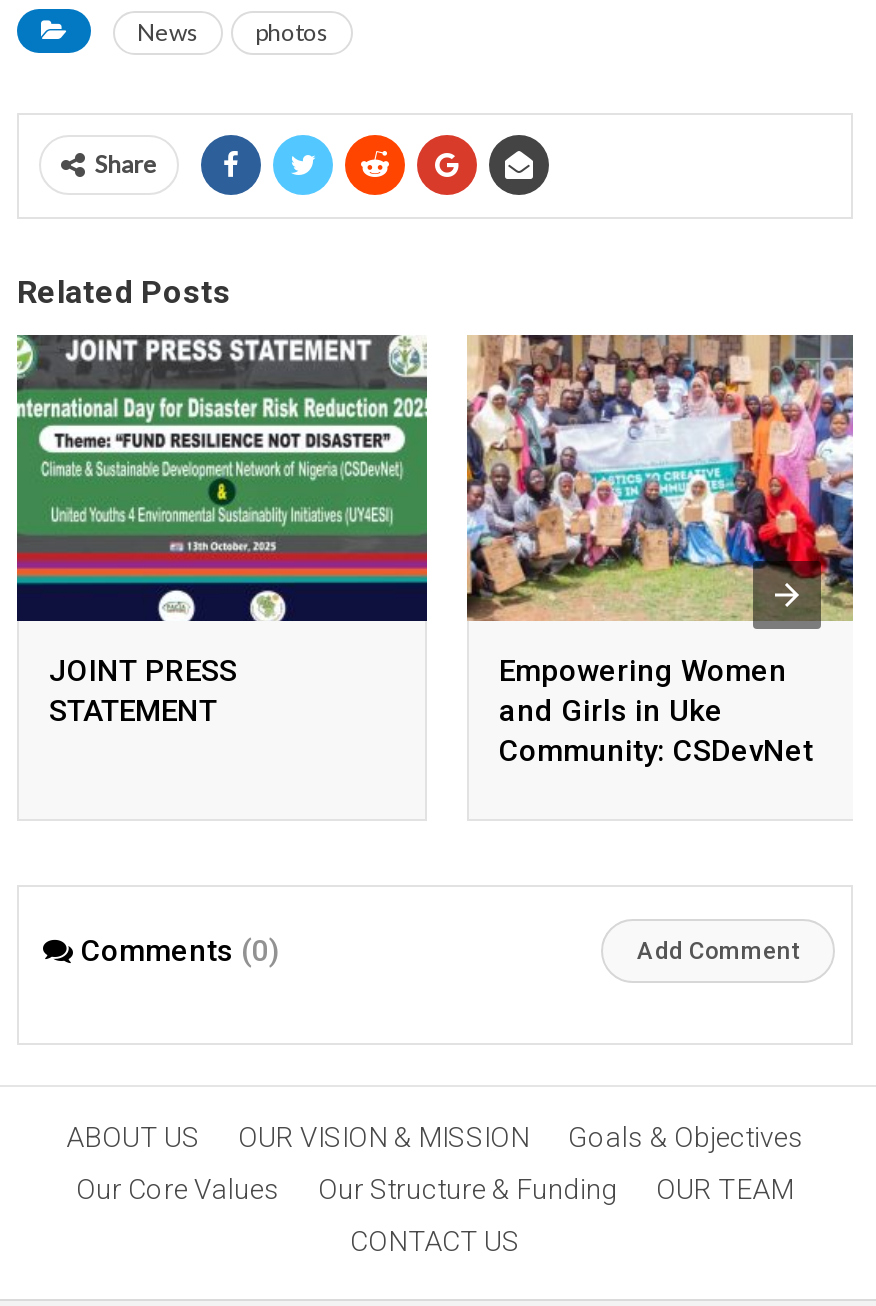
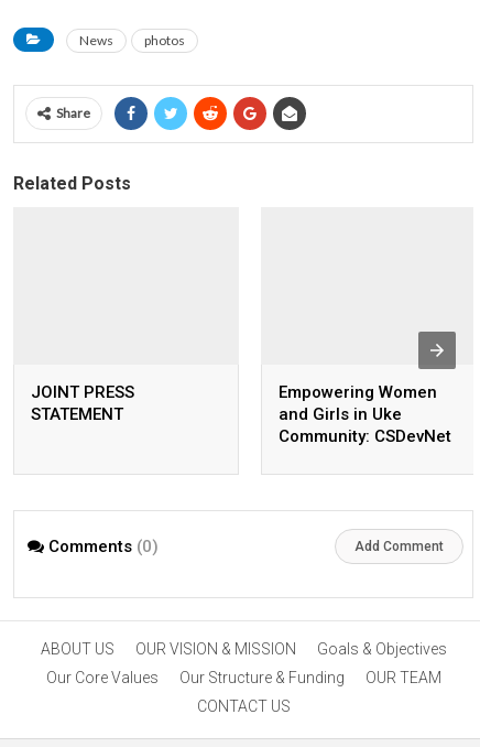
[15,333,429,623] [image] -> none
[465,333,855,623] [image] -> none

